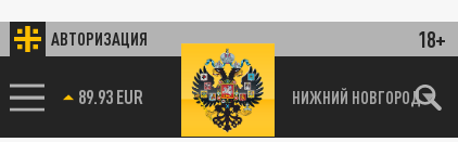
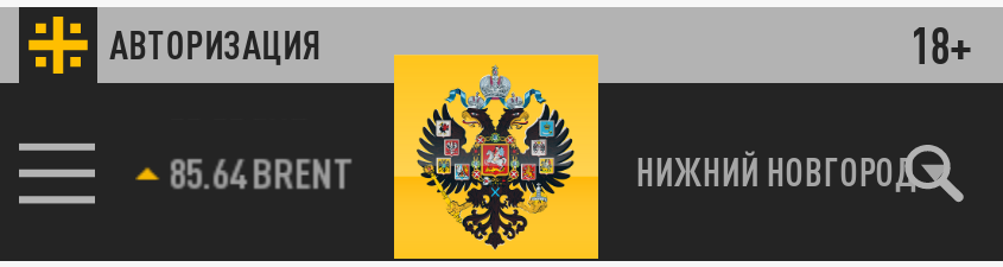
[78,84,143,108] 89.93 EUR -> [168,144,353,196] 85.64 BRENT

